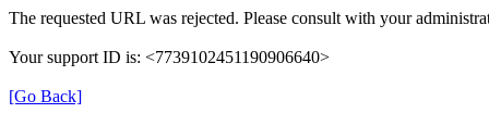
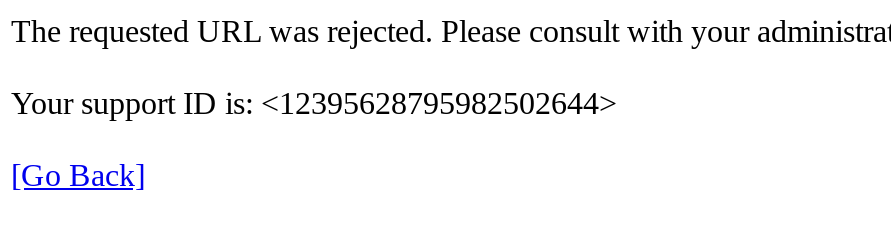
[9,48,330,66] Your support ID is: <7739102451190906640> -> [11,86,617,120] Your support ID is: <12395628795982502644>

